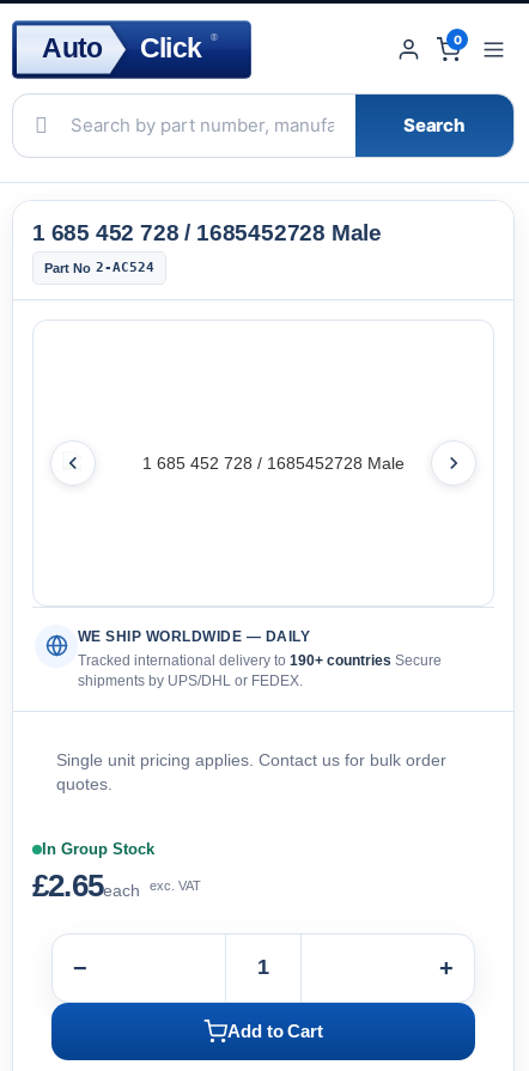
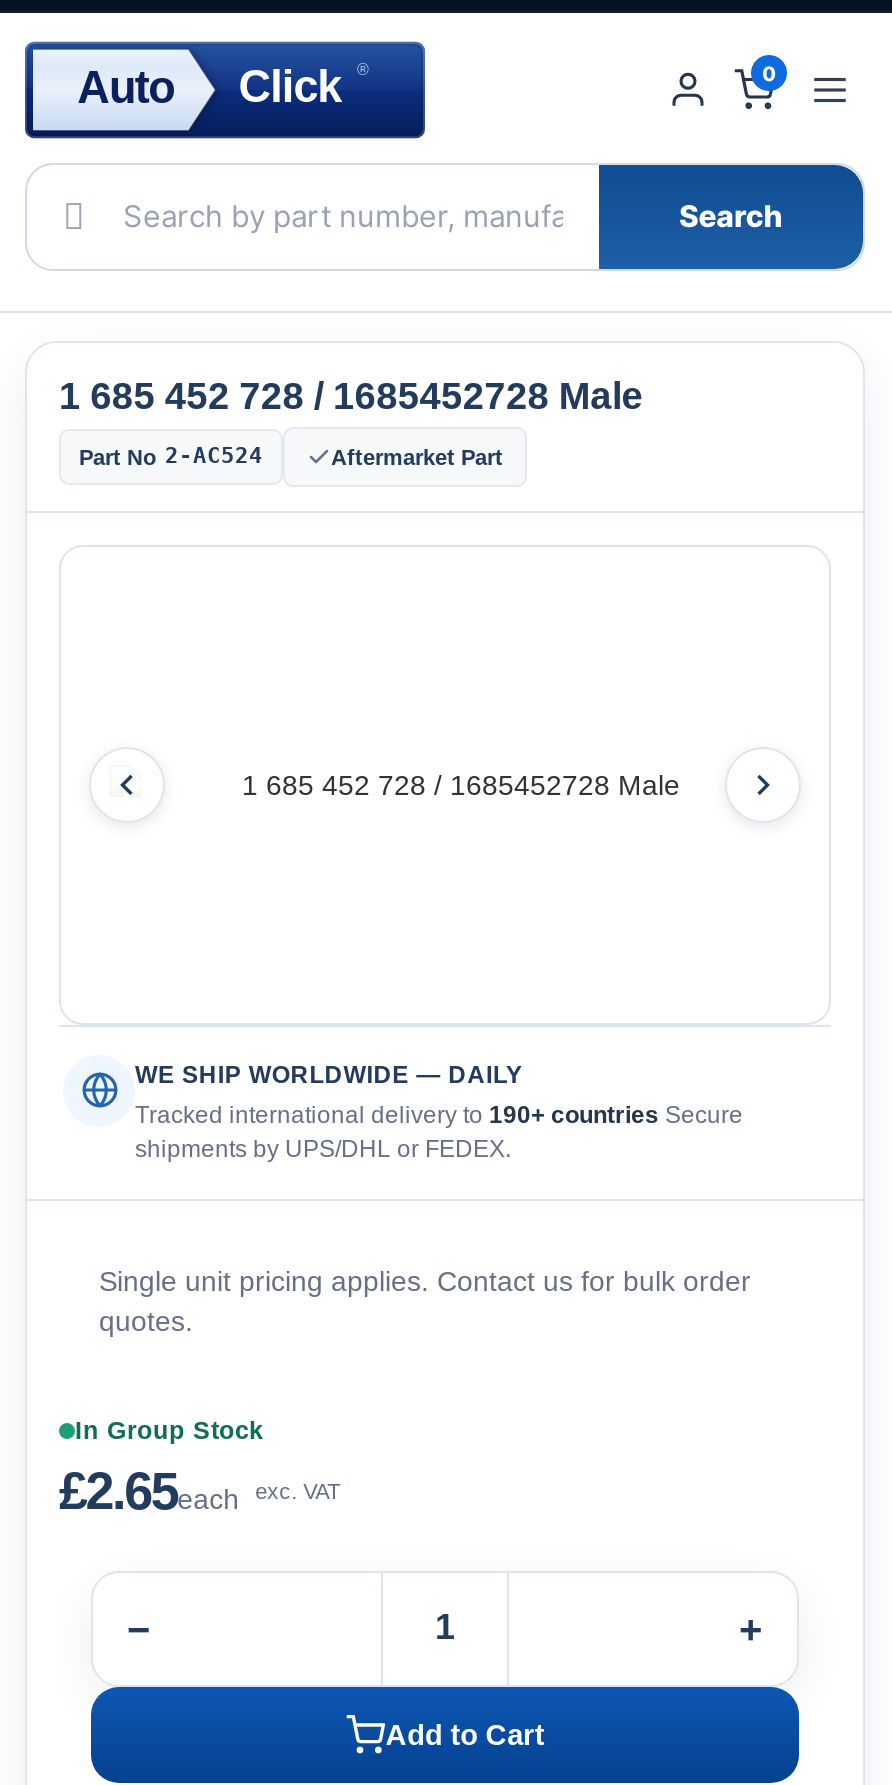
none -> [331,444,503,468] Aftermarket Part

